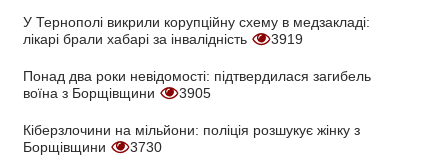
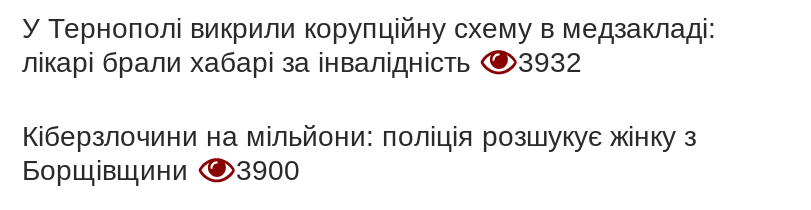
[23,31,371,101] 3919 | Понад два роки невідомості: підтвердилася загибель | воїна з Борщівщини | 3905 -> [518,47,582,79] 3932
[23,139,162,155] Борщівщини 3730 -> [22,155,300,187] Борщівщини 3900

